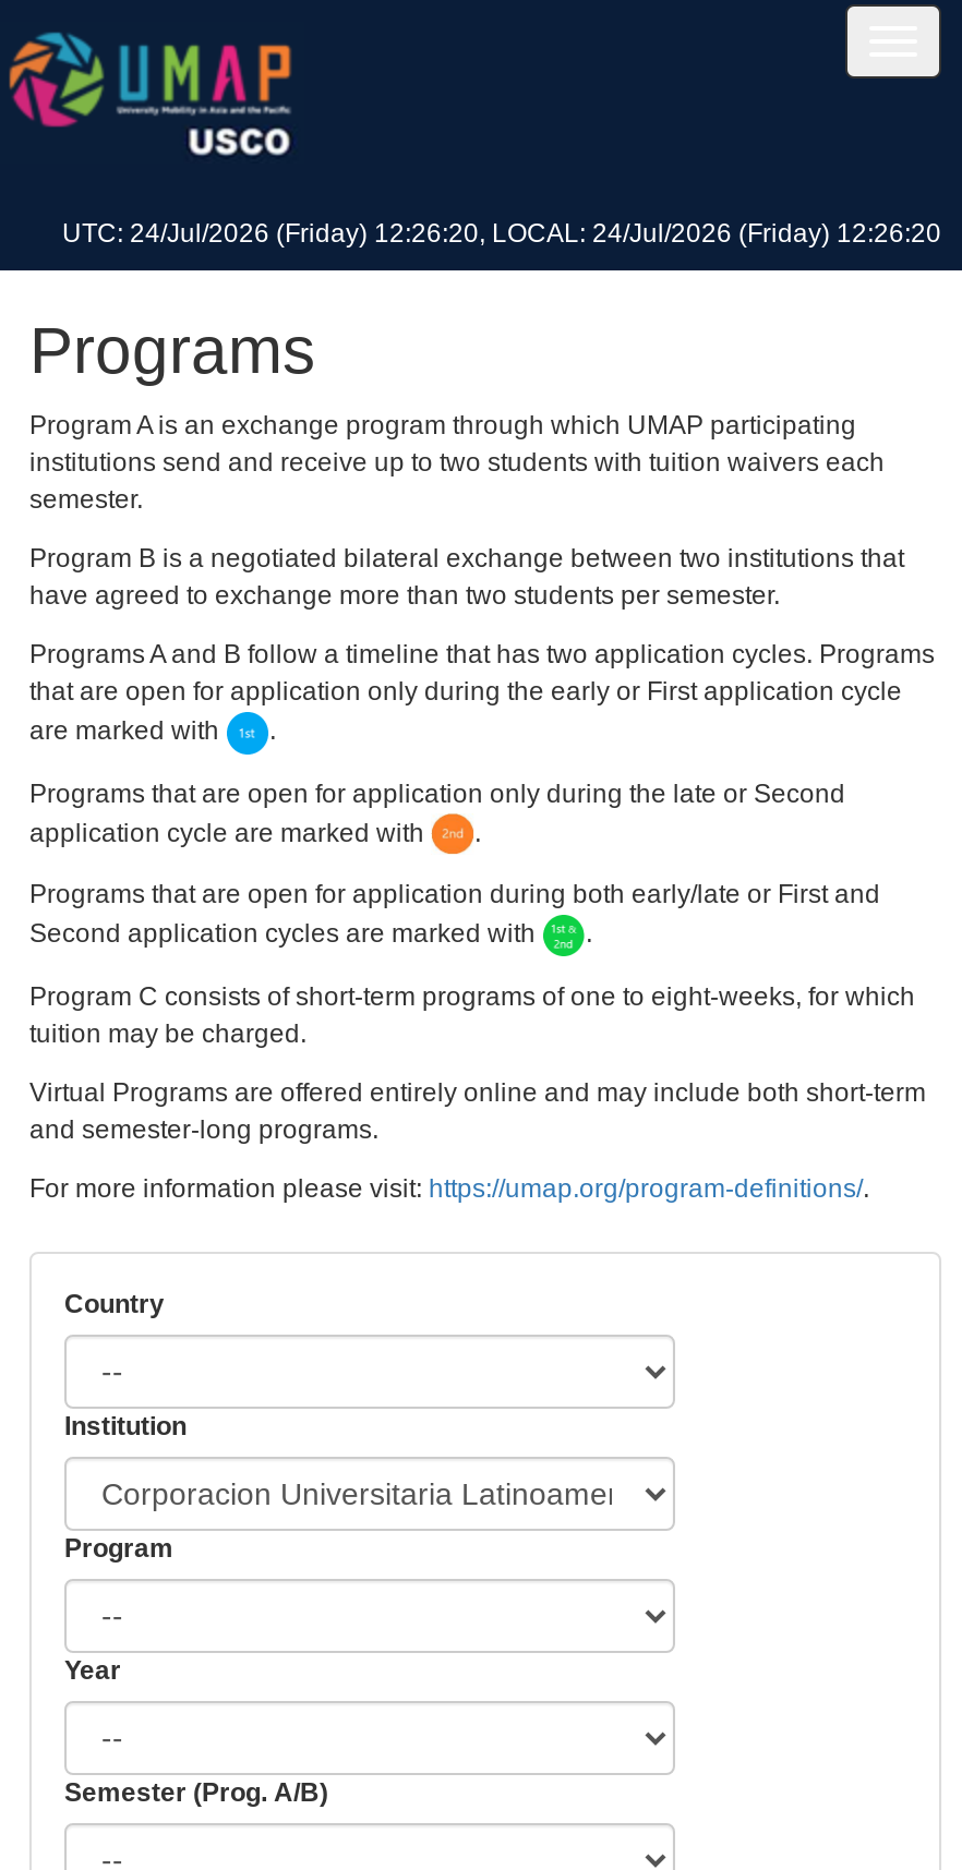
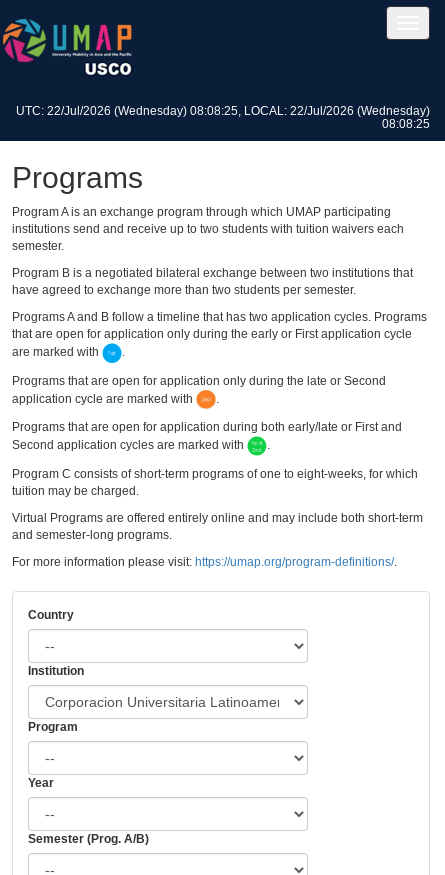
[62,218,941,249] UTC: 24/Jul/2026 (Friday) 12:26:20, LOCAL: 24/Jul/2026 (Friday) 12:26:20 -> [16,104,430,131] UTC: 22/Jul/2026 (Wednesday) 08:08:25, LOCAL: 22/Jul/2026 (Wednesday) | 08:08:25

